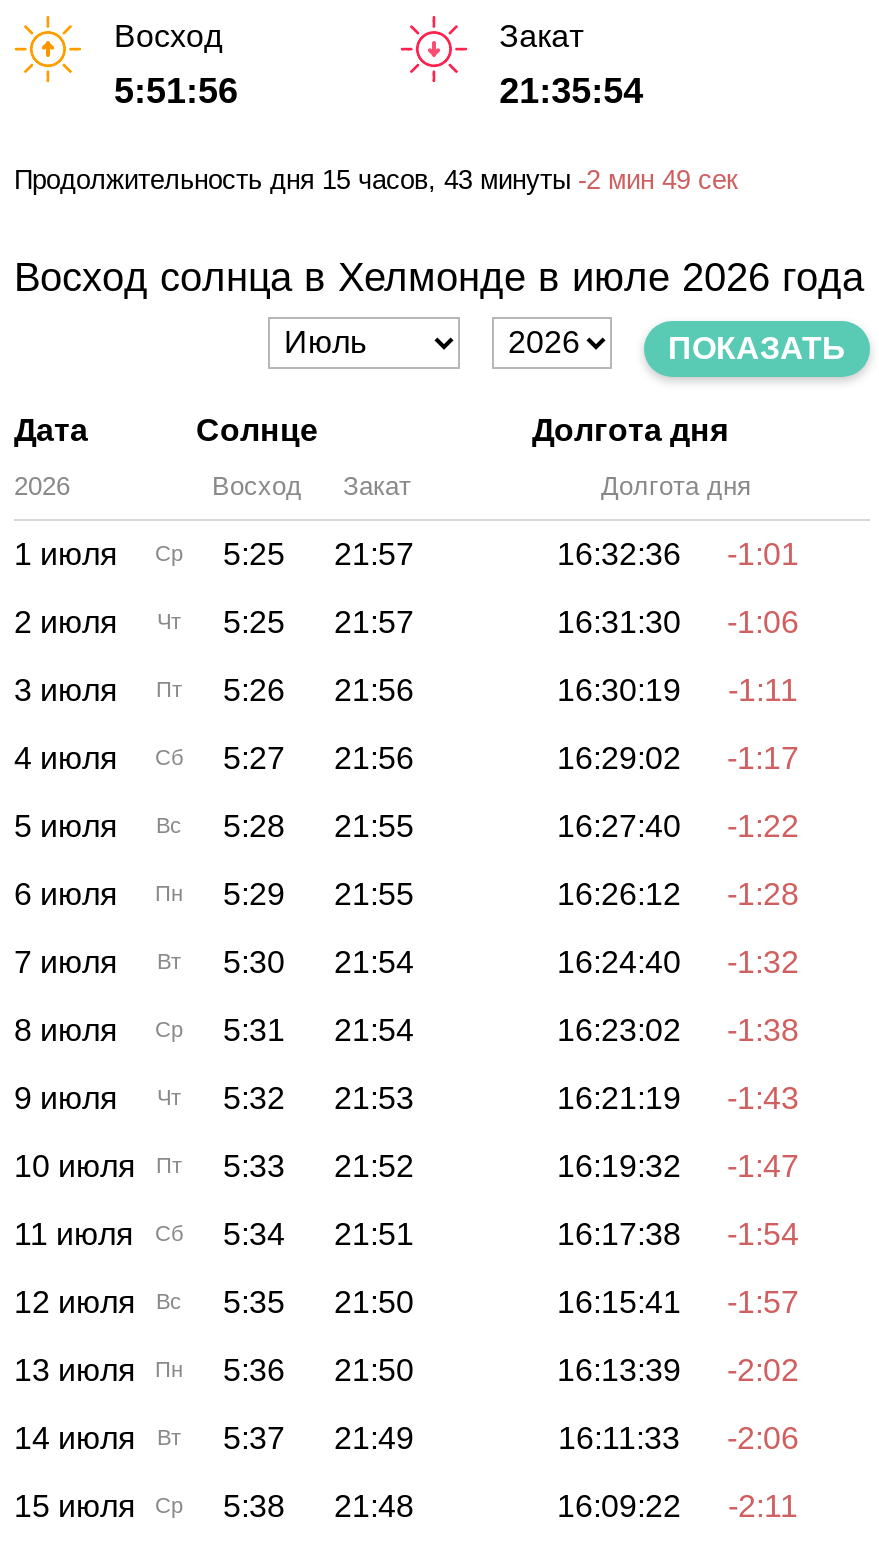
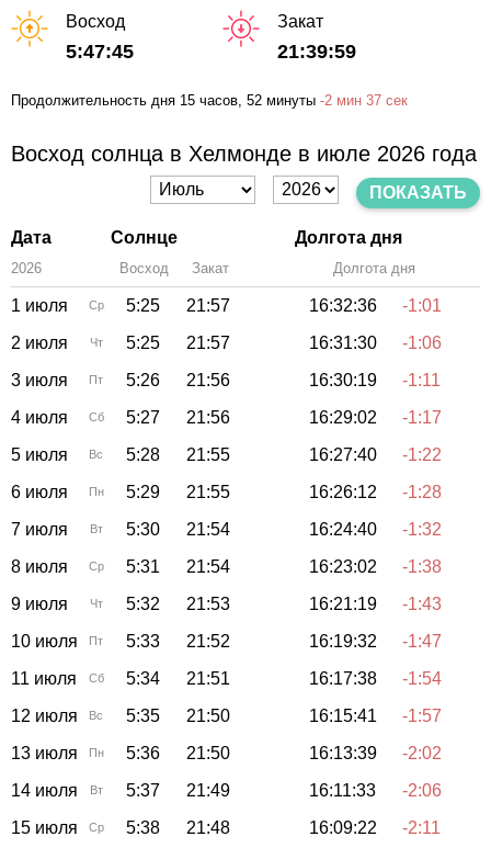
[114,72,238,112] 5:51:56 -> [66,41,134,63] 5:47:45
[499,72,643,112] 21:35:54 -> [277,41,356,63] 21:39:59
[14,166,738,196] Продолжительность дня 15 часов, 43 минуты -2 мин 49 сек -> [11,92,408,109] Продолжительность дня 15 часов, 52 минуты -2 мин 37 сек

